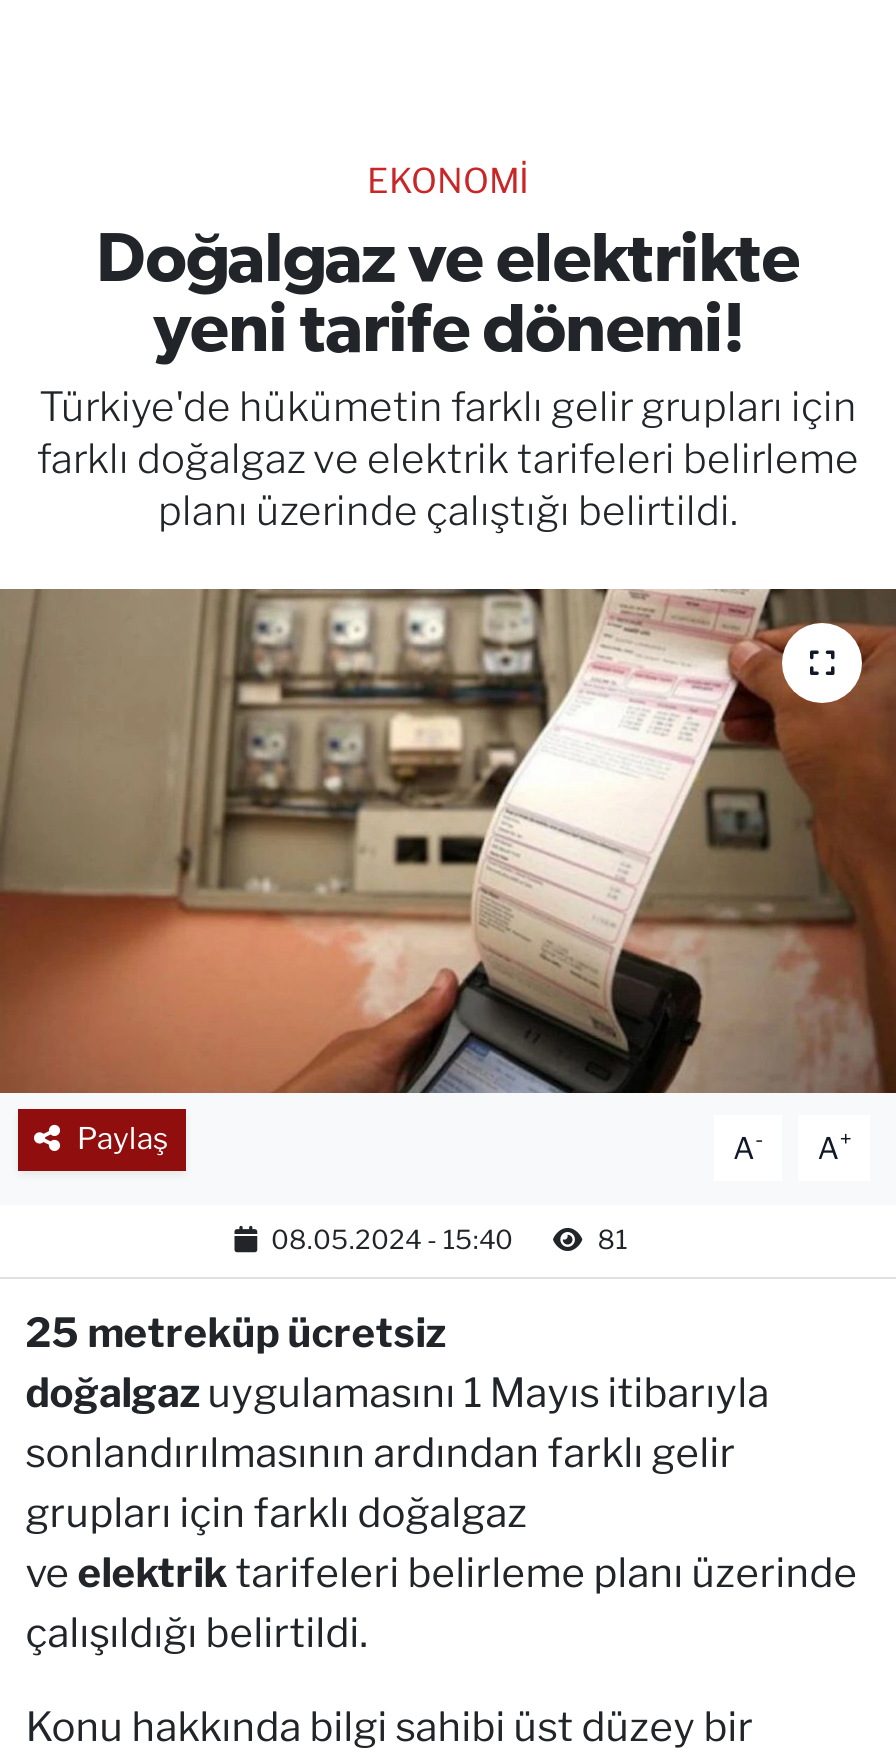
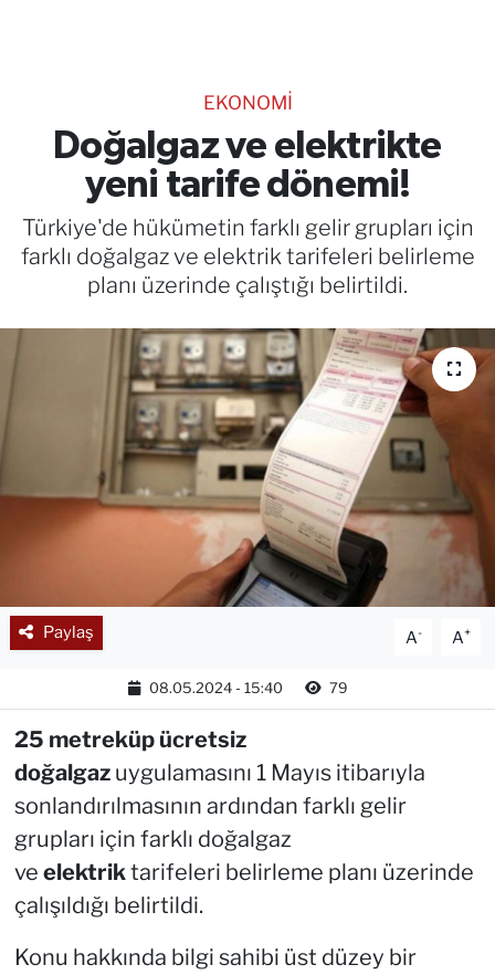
[592,1223,628,1255] 81 -> [326,679,348,696] 79

